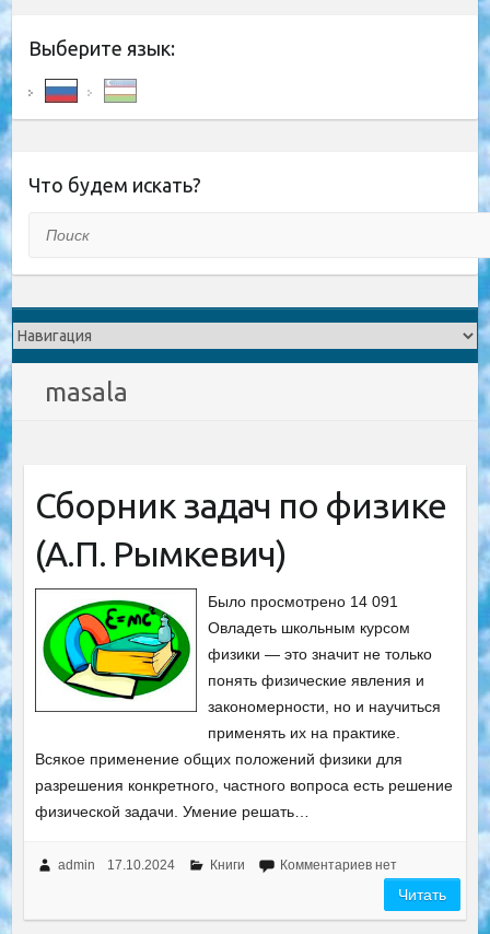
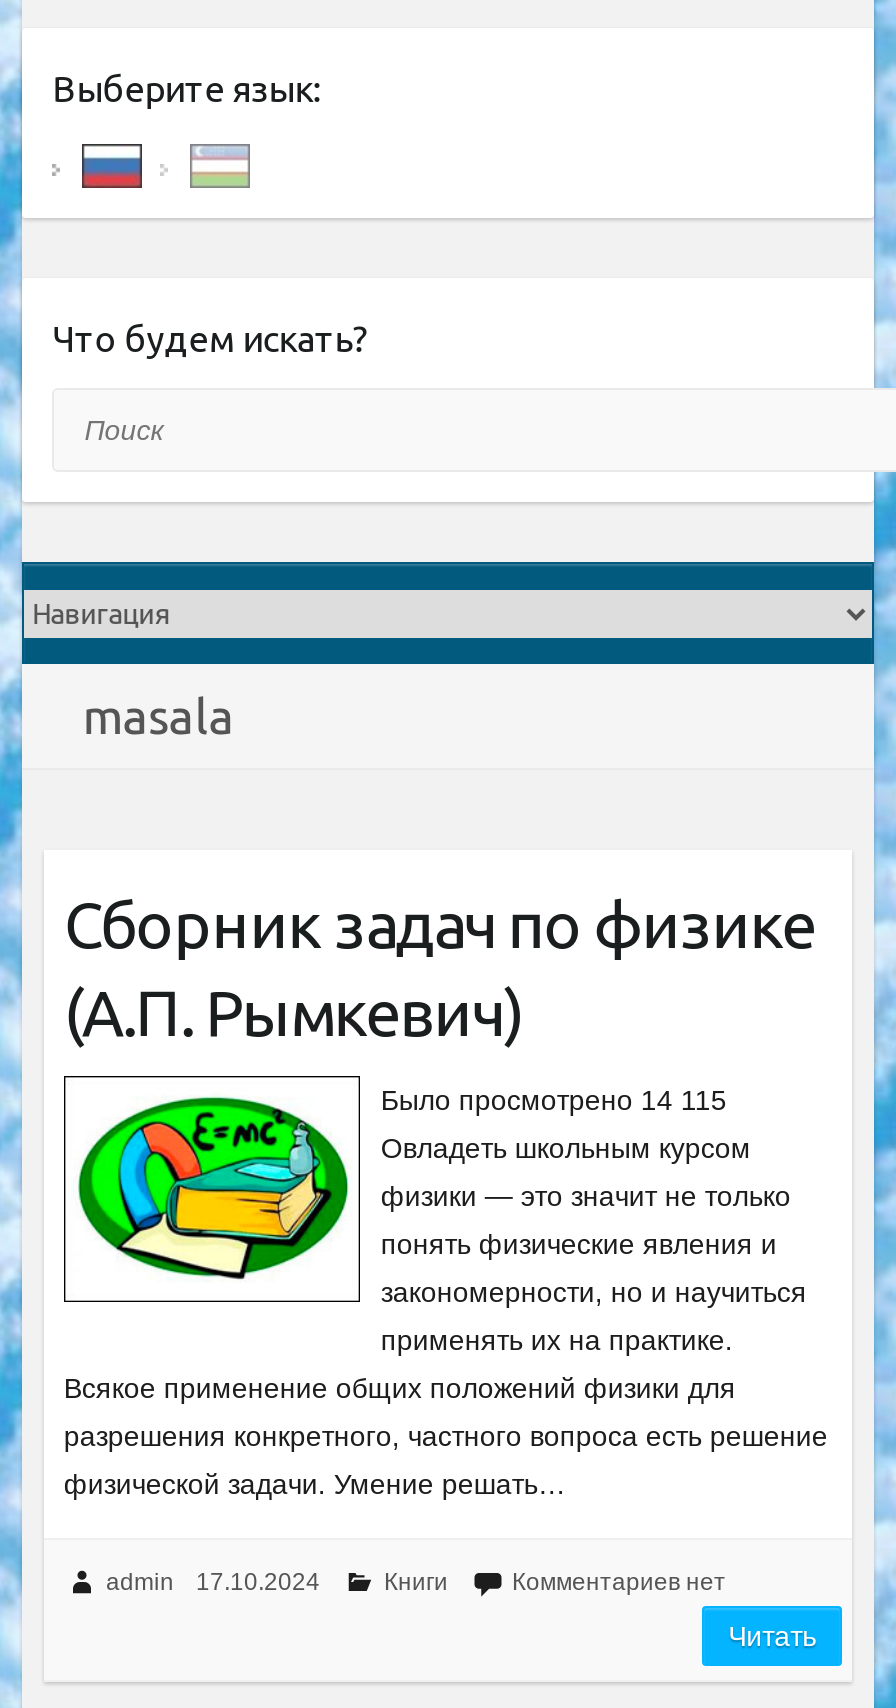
[208,593,398,610] Было просмотрено 14 091 -> [381,1084,727,1116] Было просмотрено 14 115

